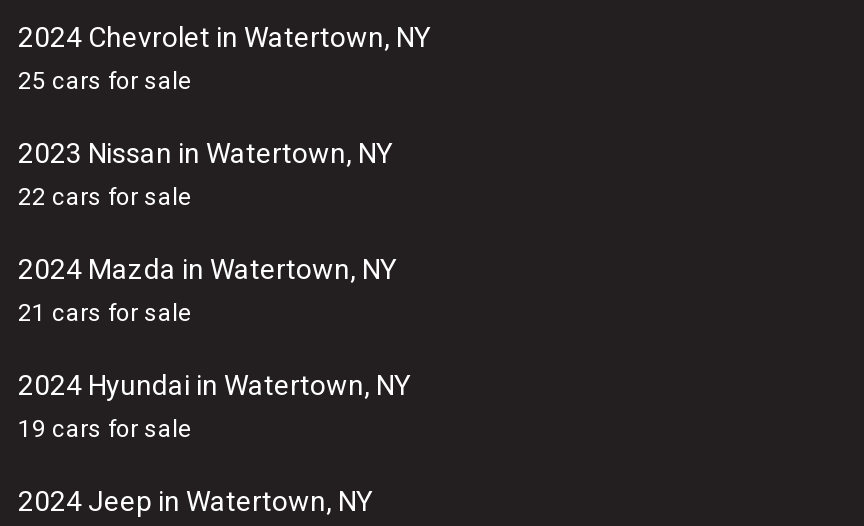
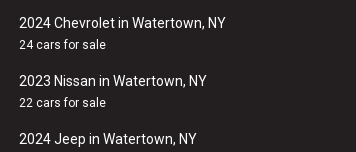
[18,67,192,95] 25 cars for sale -> [19,38,106,52] 24 cars for sale
[18,253,412,443] 2024 Mazda in Watertown, NY | 21 cars for sale | 2024 Hyundai in Watertown, NY | 19 cars for sale -> none

